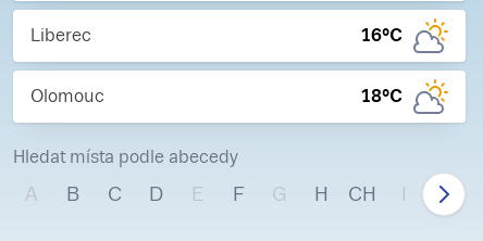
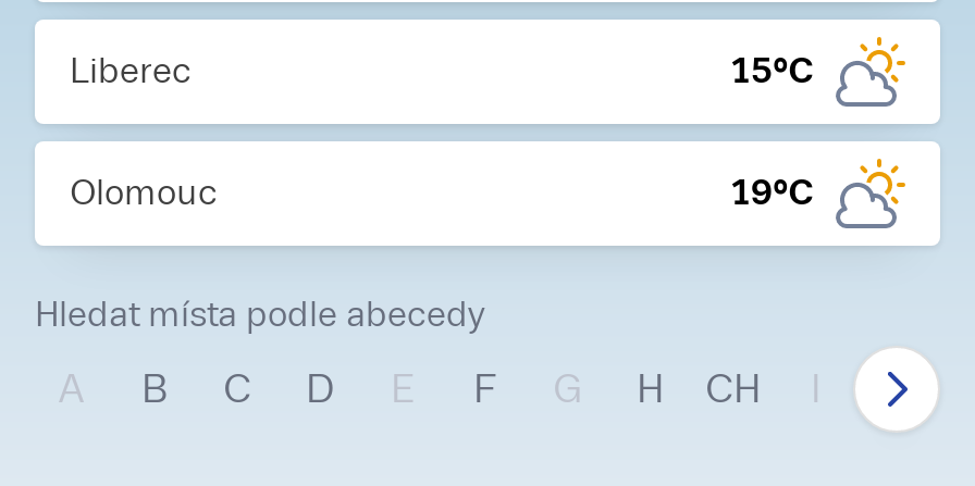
[360,25,403,46] 16°C -> [729,50,814,91] 15°C
[360,86,403,106] 18°C -> [729,172,814,213] 19°C

